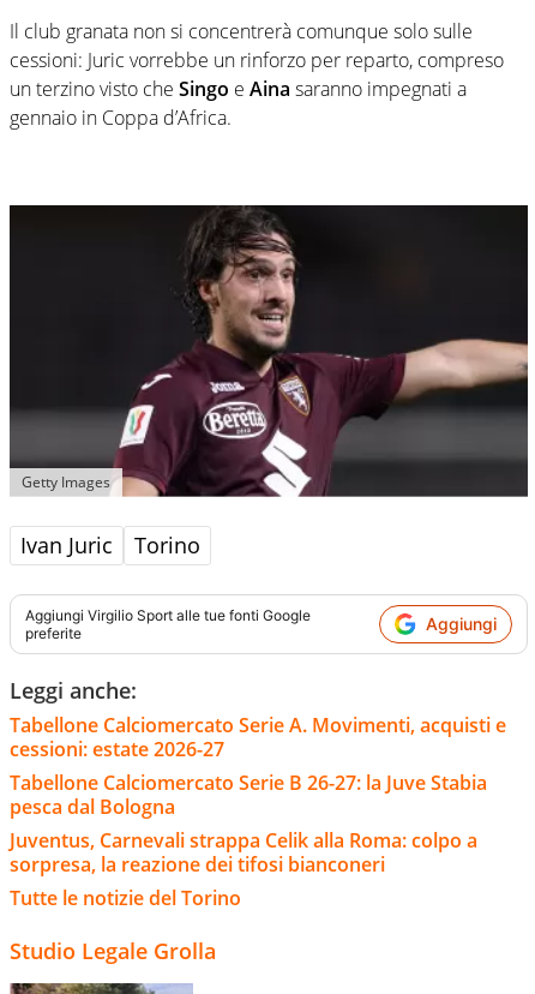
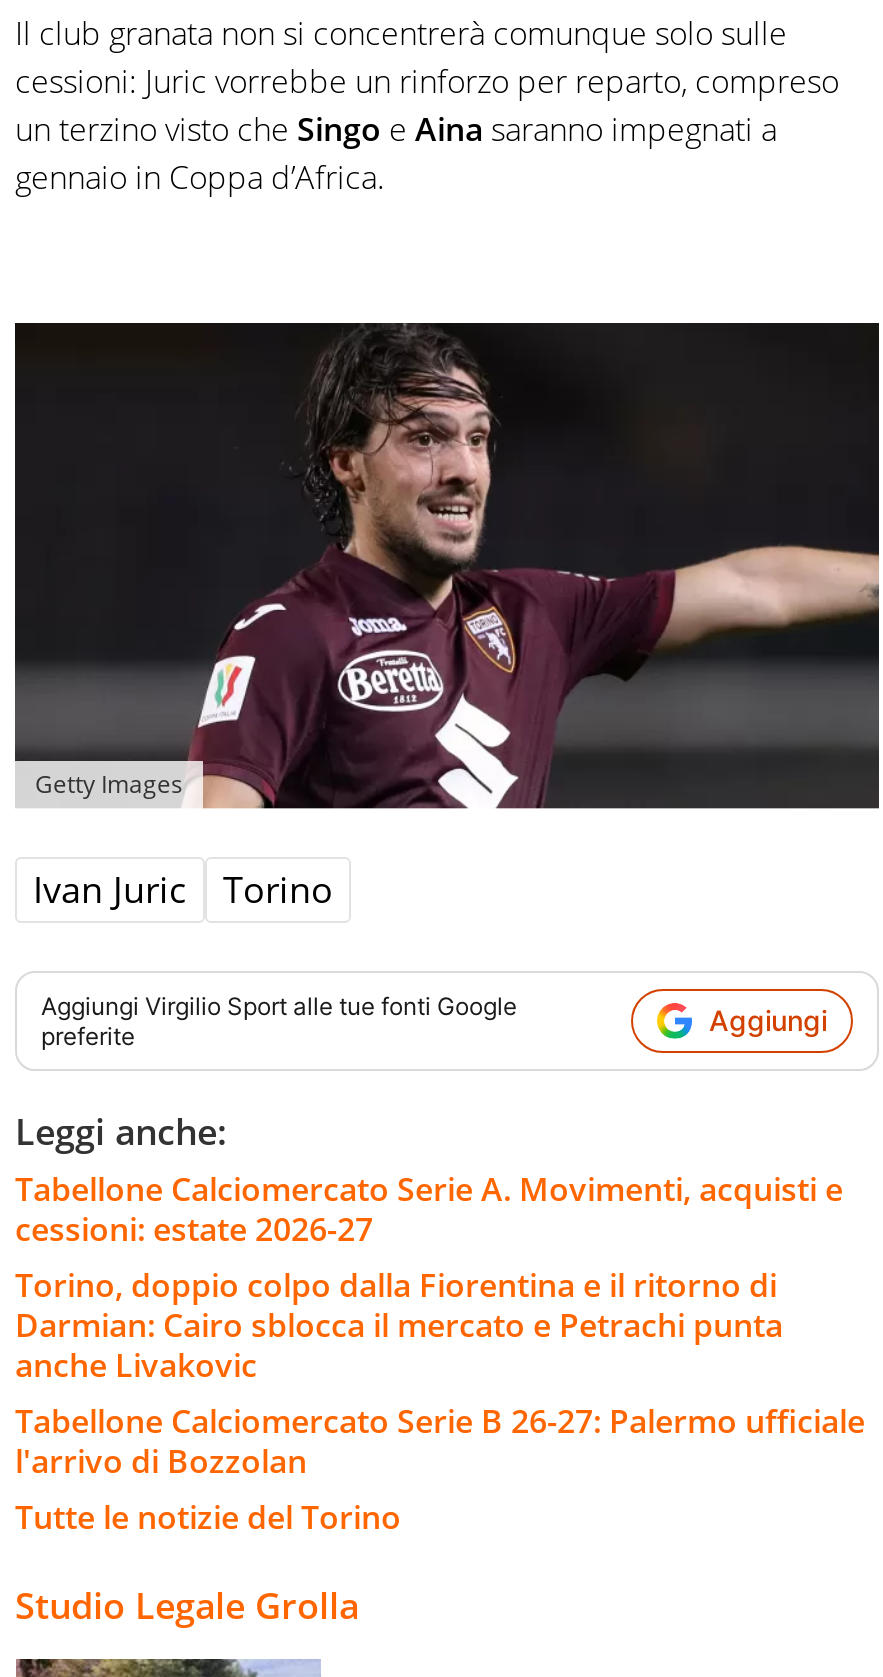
[10,770,487,878] Tabellone Calciomercato Serie B 26-27: la Juve Stabia | pesca dal Bologna | Juventus, Carnevali strappa Celik alla Roma: colpo a | sorpresa, la reazione dei tifosi bianconeri -> [15,1263,865,1483] Torino, doppio colpo dalla Fiorentina e il ritorno di | Darmian: Cairo sblocca il mercato e Petrachi punta | anche Livakovic | Tabellone Calciomercato Serie B 26-27: Palermo ufficiale | l'arrivo di Bozzolan

